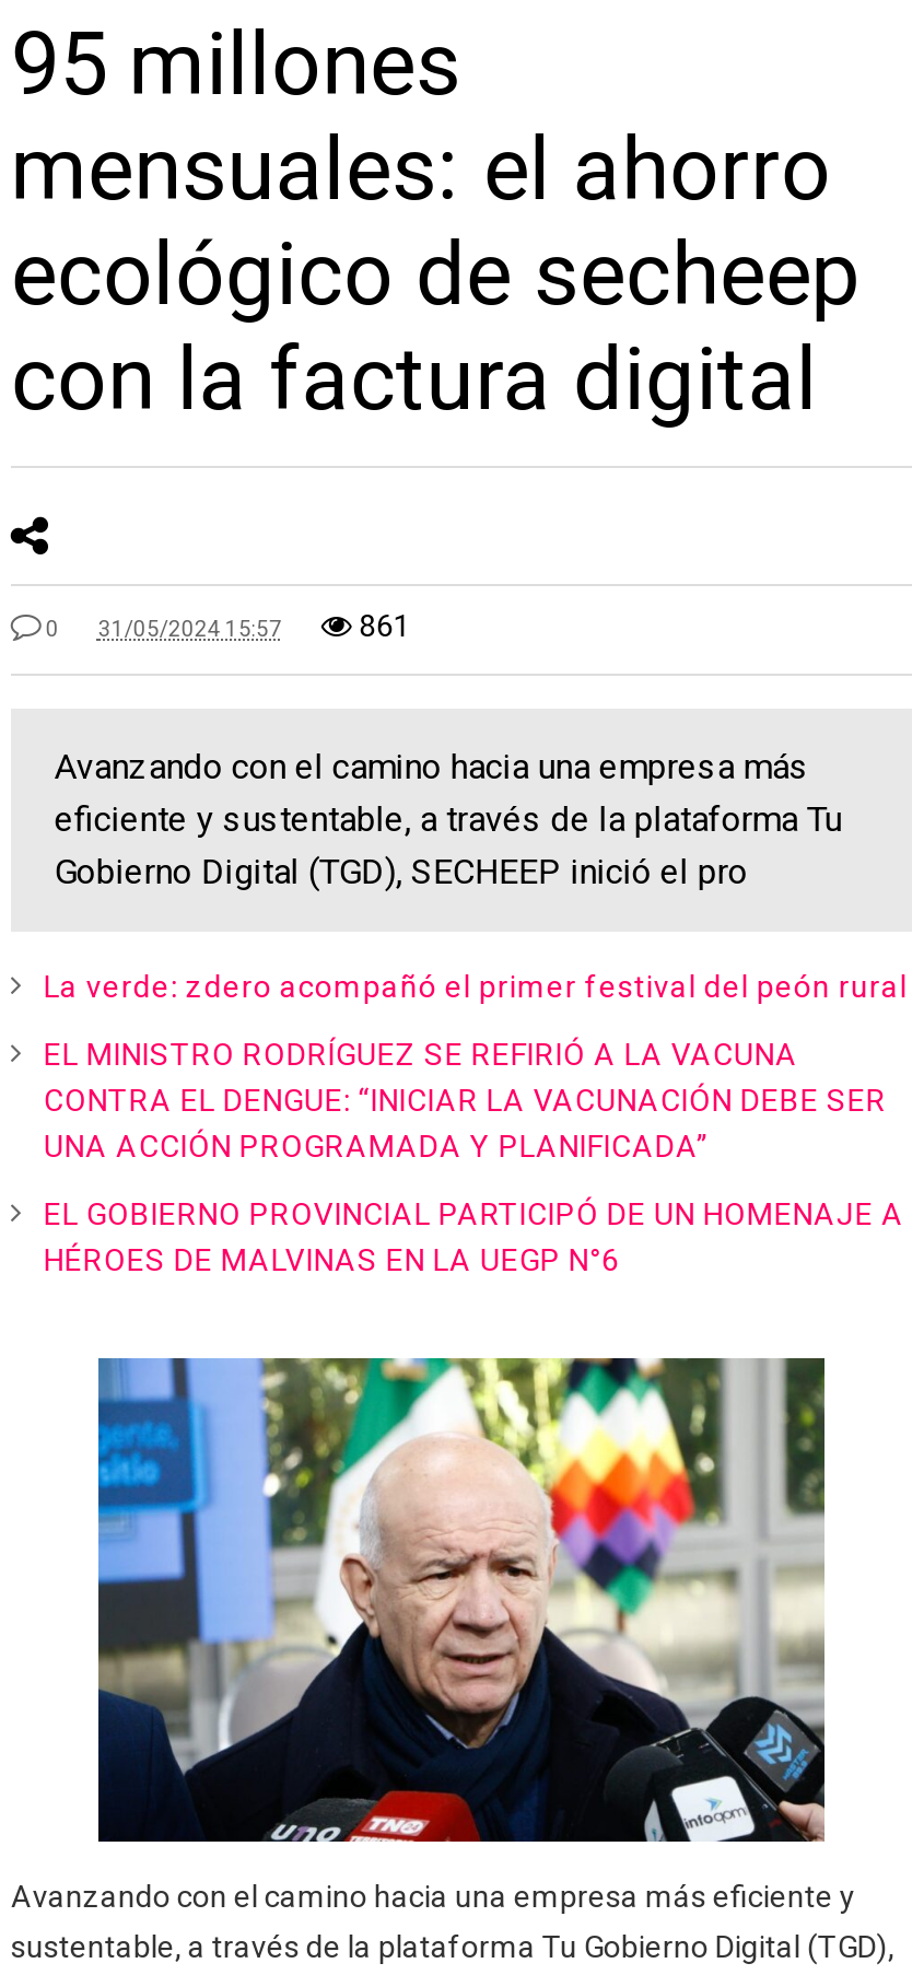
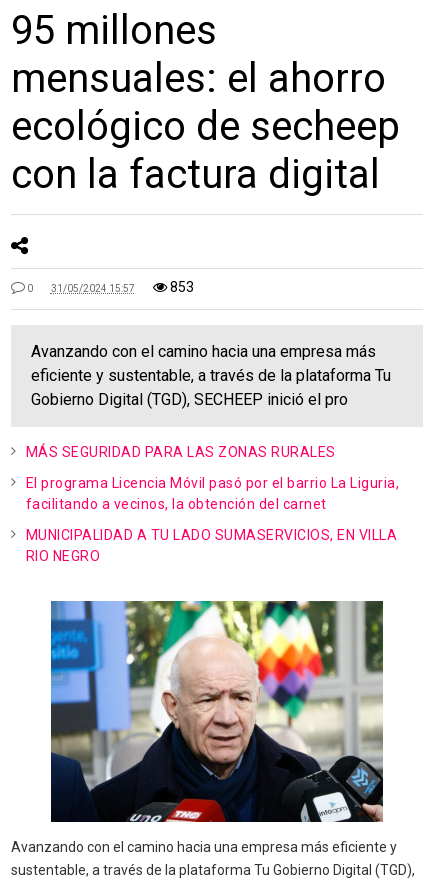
[358,608,411,643] 861 -> [170,279,194,295] 853
[44,969,907,1004] La verde: zdero acompañó el primer festival del peón rural -> [26,444,336,460] MÁS SEGURIDAD PARA LAS ZONAS RURALES
[44,1037,887,1164] EL MINISTRO RODRÍGUEZ SE REFIRIÓ A LA VACUNA | CONTRA EL DENGUE: “INICIAR LA VACUNACIÓN DEBE SER | UNA ACCIÓN PROGRAMADA Y PLANIFICADA” -> [26,475,399,512] El programa Licencia Móvil pasó por el barrio La Liguria, | facilitando a vecinos, la obtención del carnet
[44,1196,904,1277] EL GOBIERNO PROVINCIAL PARTICIPÓ DE UN HOMENAJE A | HÉROES DE MALVINAS EN LA UEGP N°6 -> [26,527,397,564] MUNICIPALIDAD A TU LADO SUMASERVICIOS, EN VILLA | RIO NEGRO

